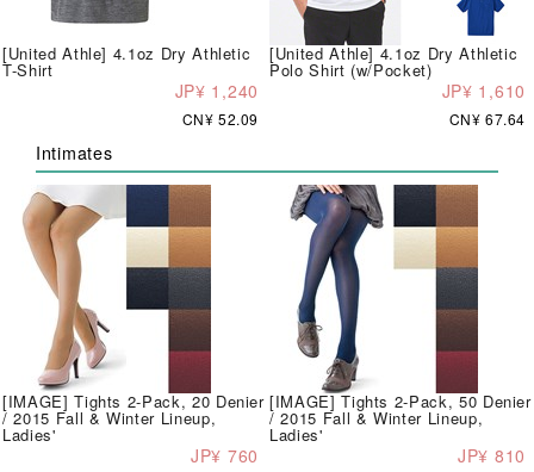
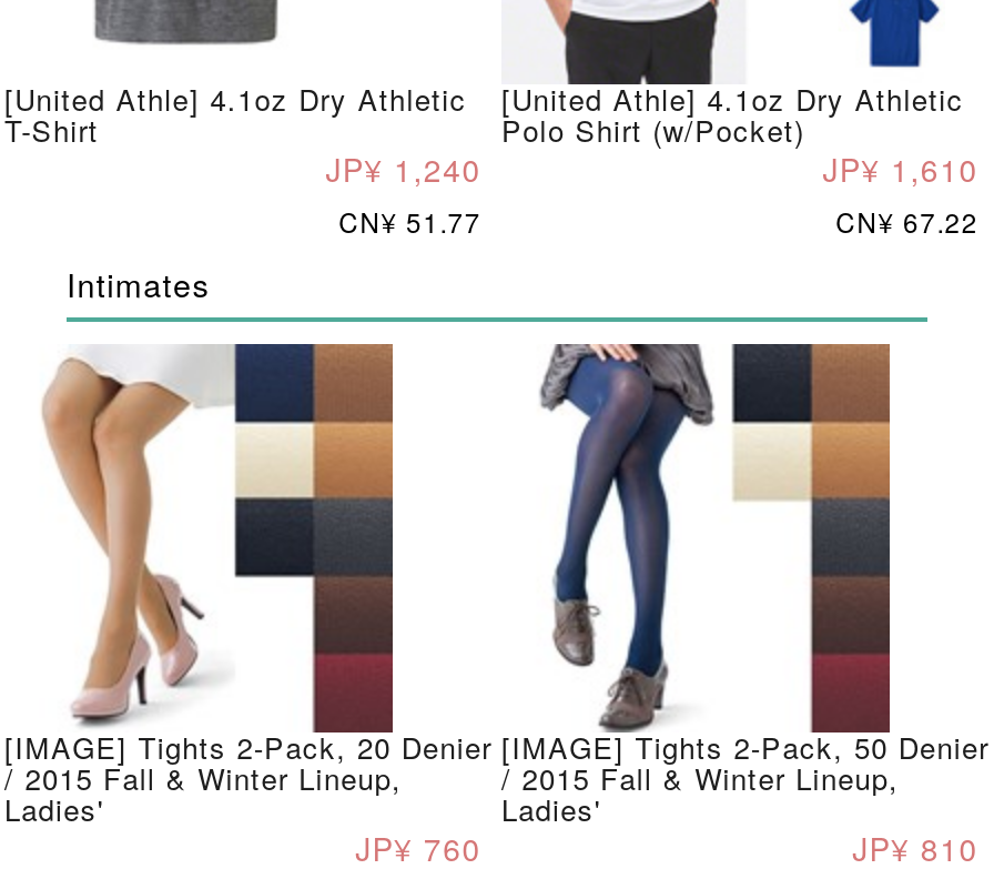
[182,109,259,129] CN¥ 52.09 -> [339,203,481,241] CN¥ 51.77
[449,109,526,129] CN¥ 67.64 -> [836,203,978,241] CN¥ 67.22

